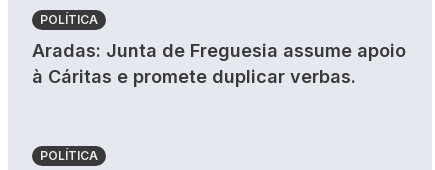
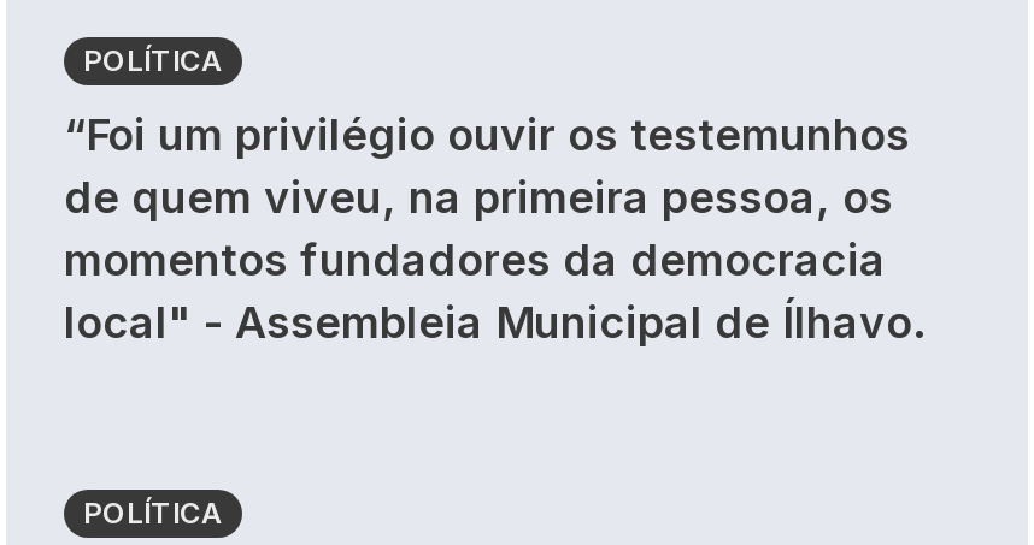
[32,40,406,87] Aradas: Junta de Freguesia assume apoio | à Cáritas e promete duplicar verbas. -> [64,111,924,349] “Foi um privilégio ouvir os testemunhos | de quem viveu, na primeira pessoa, os | momentos fundadores da democracia | local" - Assembleia Municipal de Ílhavo.

